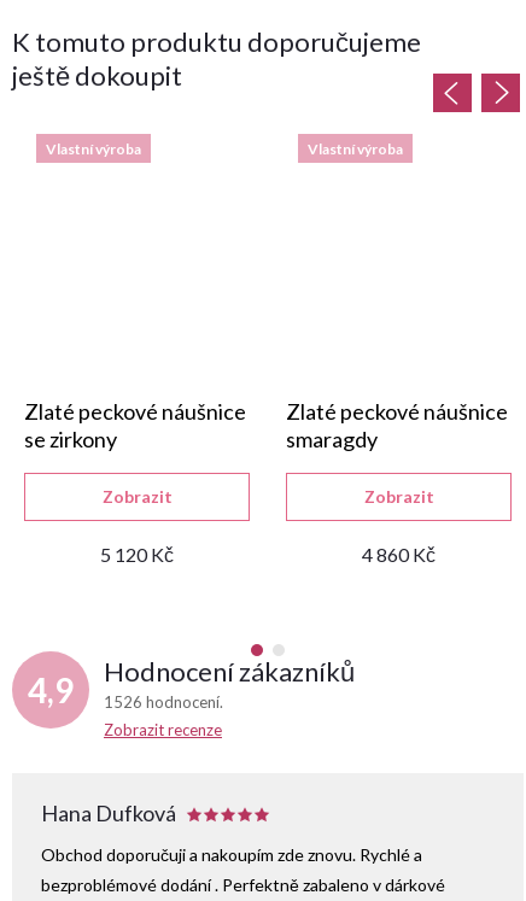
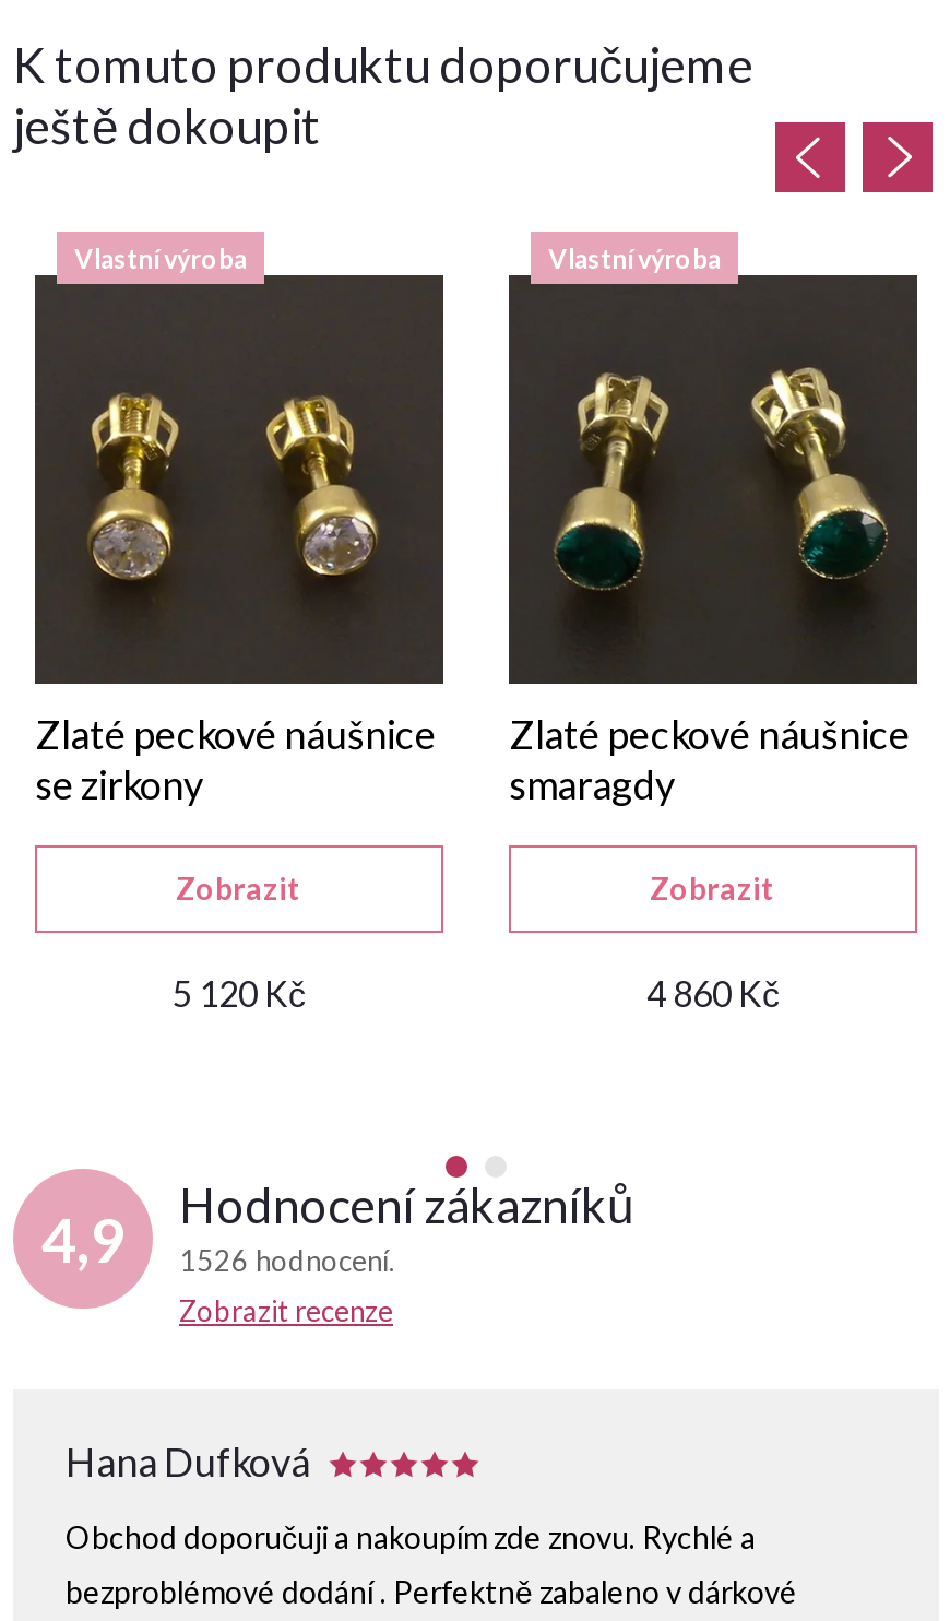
none -> [33,273,446,686] [image]
none -> [507,273,919,686] [image]

